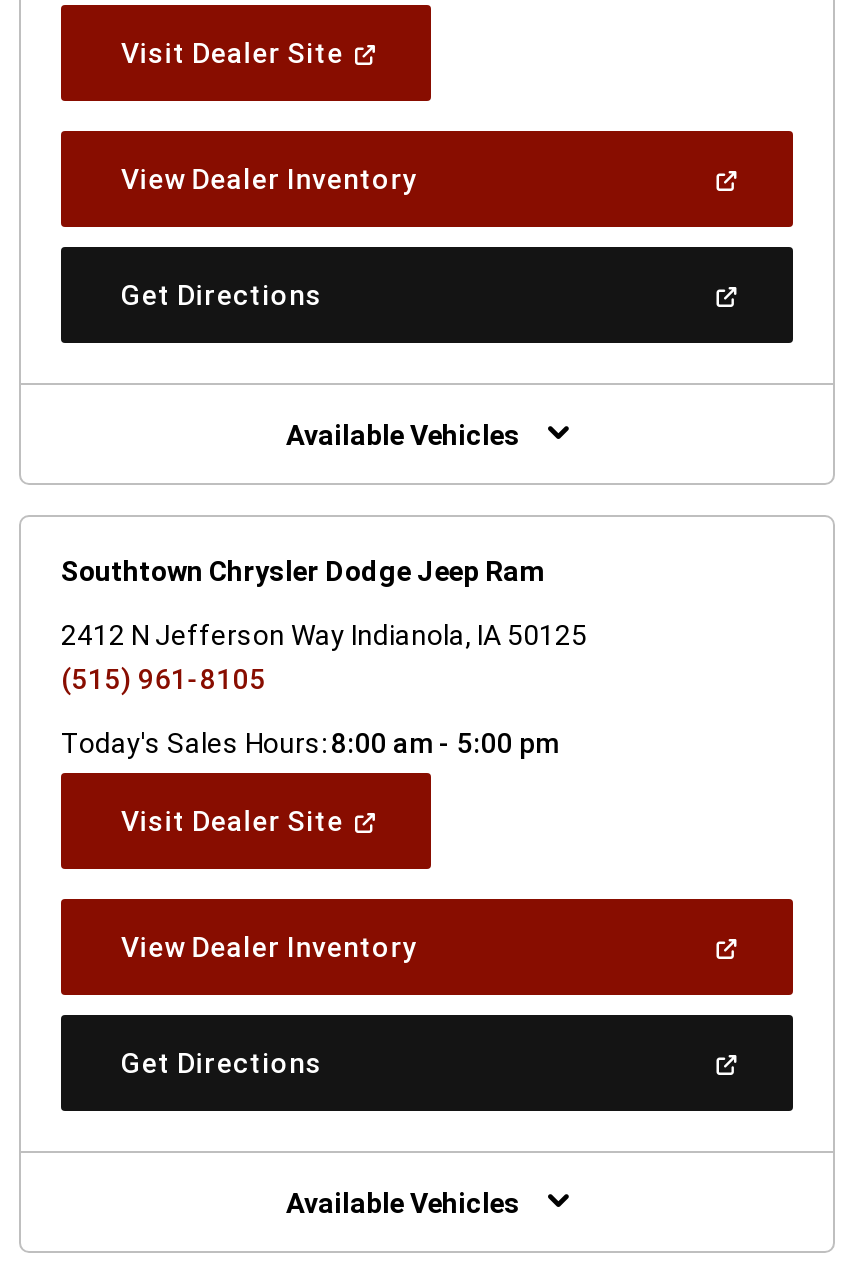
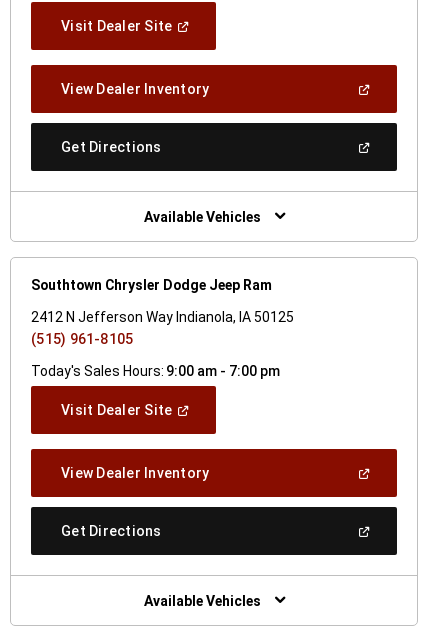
[61,727,559,759] Today's Sales Hours: 8:00 am - 5:00 pm -> [31,363,280,379] Today's Sales Hours: 9:00 am - 7:00 pm

